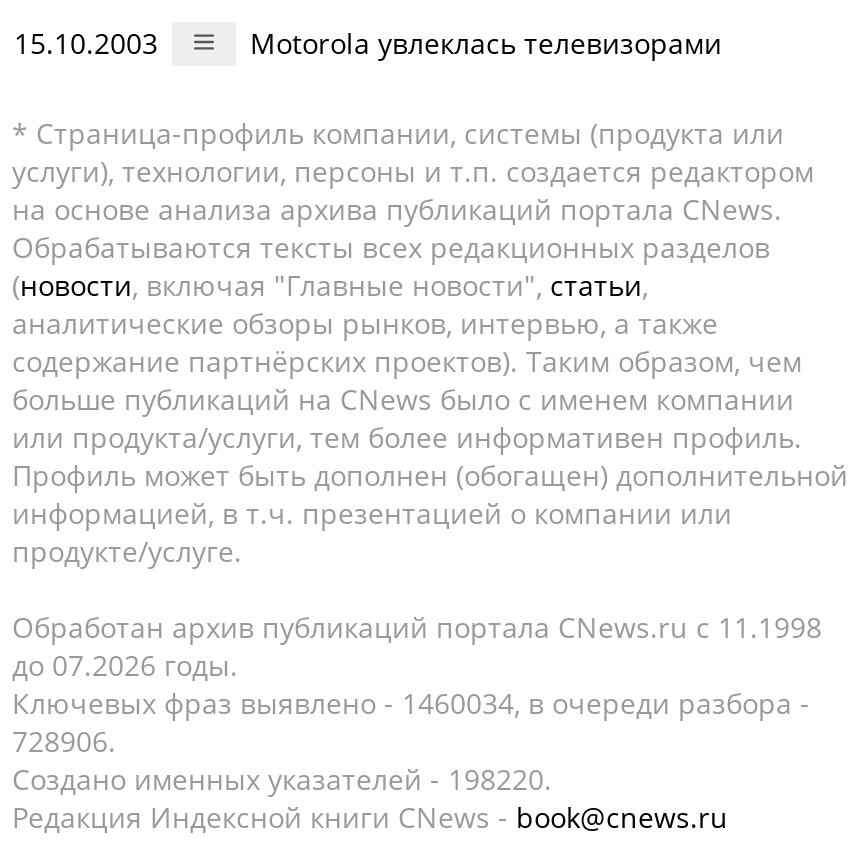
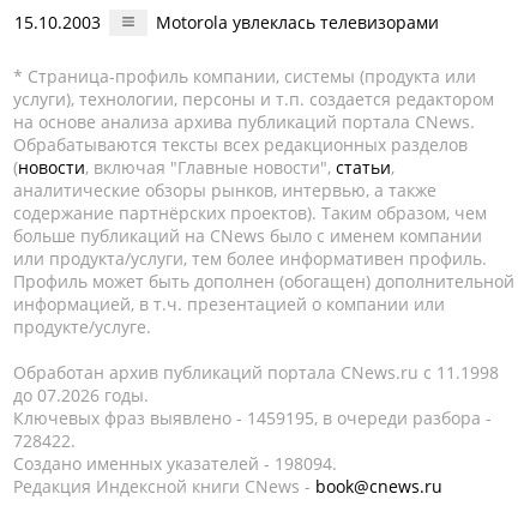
[12,684,810,722] Ключевых фраз выявлено - 1460034, в очереди разбора - -> [13,406,492,429] Ключевых фраз выявлено - 1459195, в очереди разбора -
[12,722,116,760] 728906. -> [13,429,76,452] 728422.
[12,760,552,798] Создано именных указателей - 198220. -> [13,452,337,475] Создано именных указателей - 198094.

